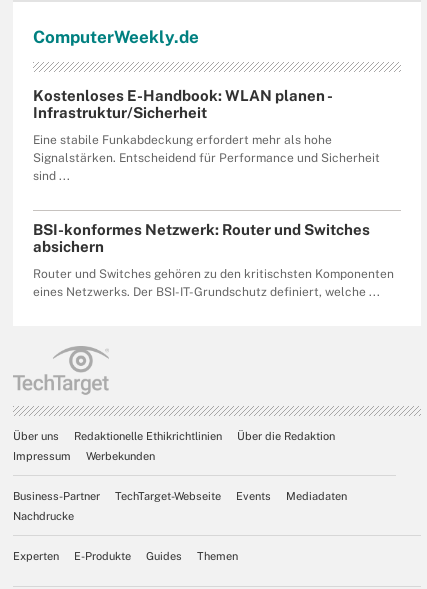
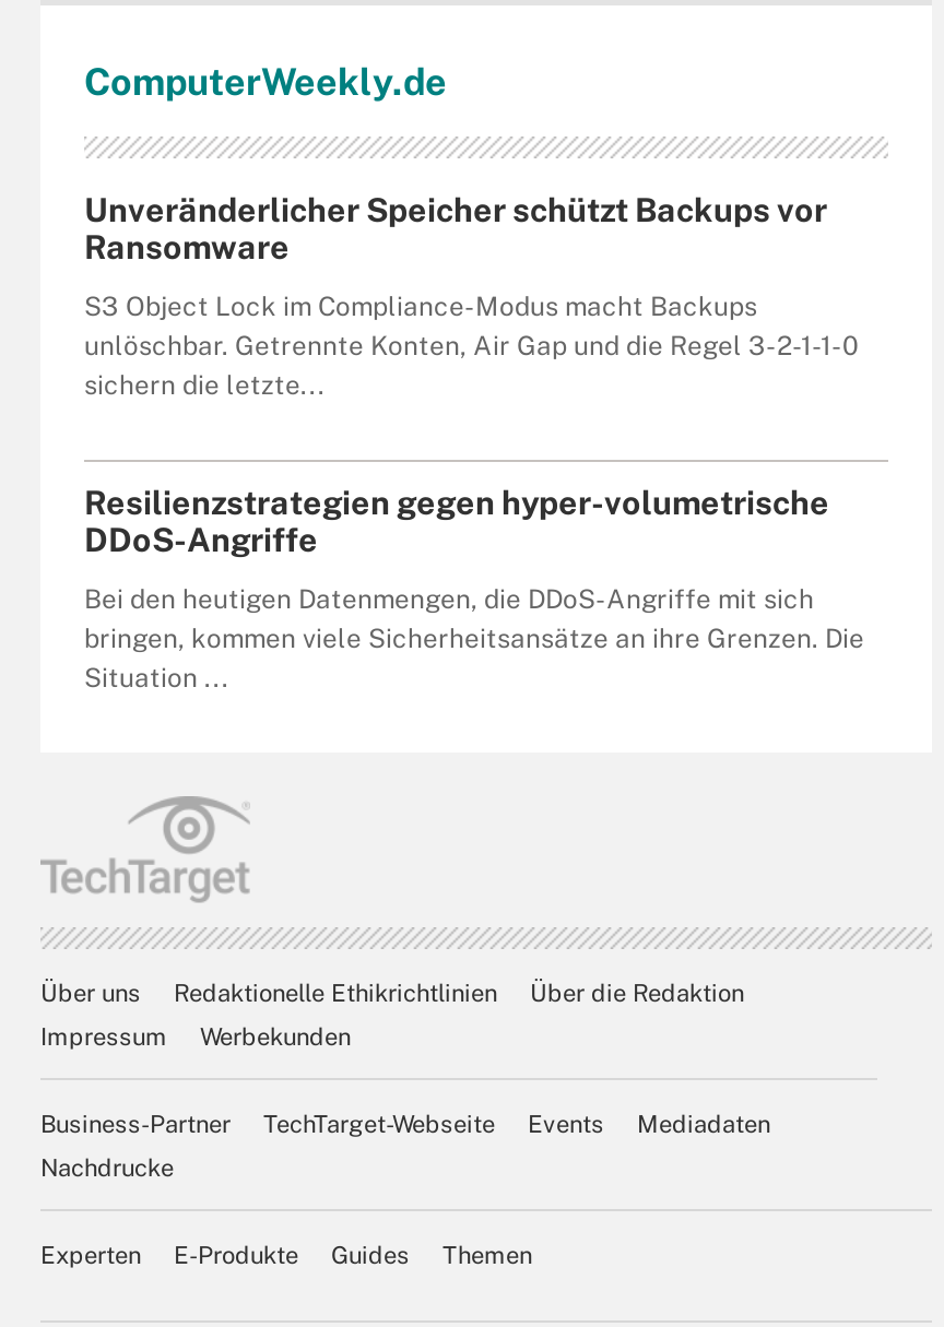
[33,86,332,120] Kostenloses E-Handbook: WLAN planen - | Infrastruktur/Sicherheit -> [84,190,827,264] Unveränderlicher Speicher schützt Backups vor | Ransomware
[33,132,380,182] Eine stabile Funkabdeckung erfordert mehr als hohe | Signalstärken. Entscheidend für Performance und Sicherheit | sind ... -> [84,291,858,400] S3 Object Lock im Compliance-Modus macht Backups | unlöschbar. Getrennte Konten, Air Gap und die Regel 3-2-1-1-0 | sichern die letzte...
[33,220,370,254] BSI-konformes Netzwerk: Router und Switches | absichern -> [84,483,829,557] Resilienzstrategien gegen hyper-volumetrische | DDoS-Angriffe
[33,266,394,298] Router und Switches gehören zu den kritischsten Komponenten | eines Netzwerks. Der BSI-IT-Grundschutz definiert, welche ... -> [84,583,864,692] Bei den heutigen Datenmengen, die DDoS-Angriffe mit sich | bringen, kommen viele Sicherheitsansätze an ihre Grenzen. Die | Situation ...

